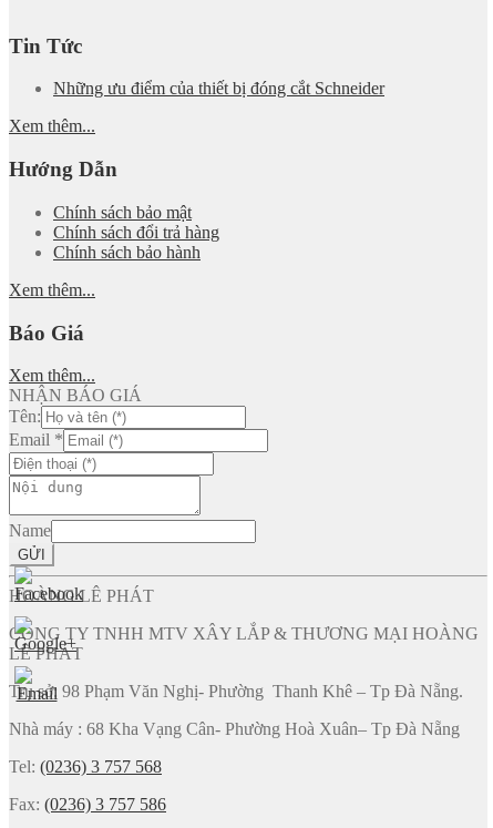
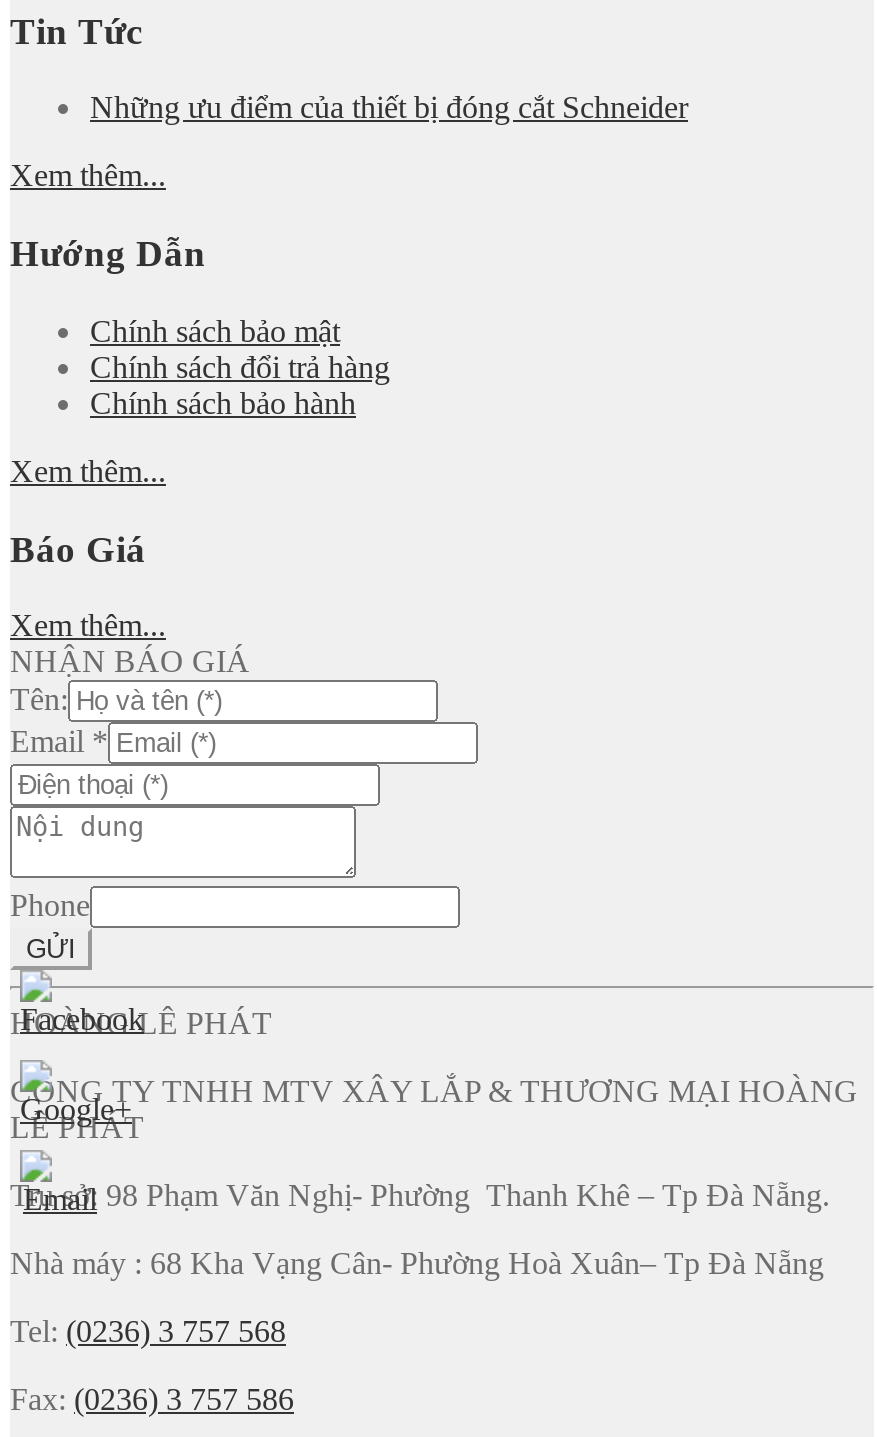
[9,521,51,540] Name -> [10,888,90,922] Phone

